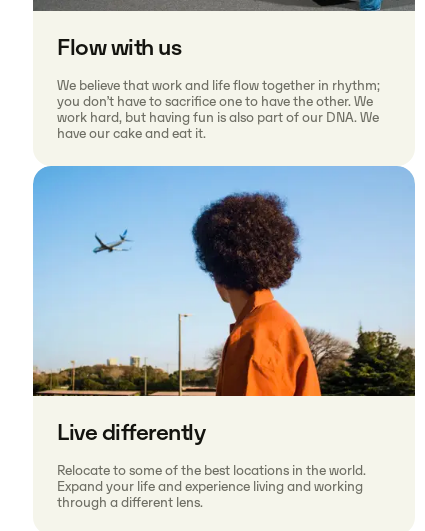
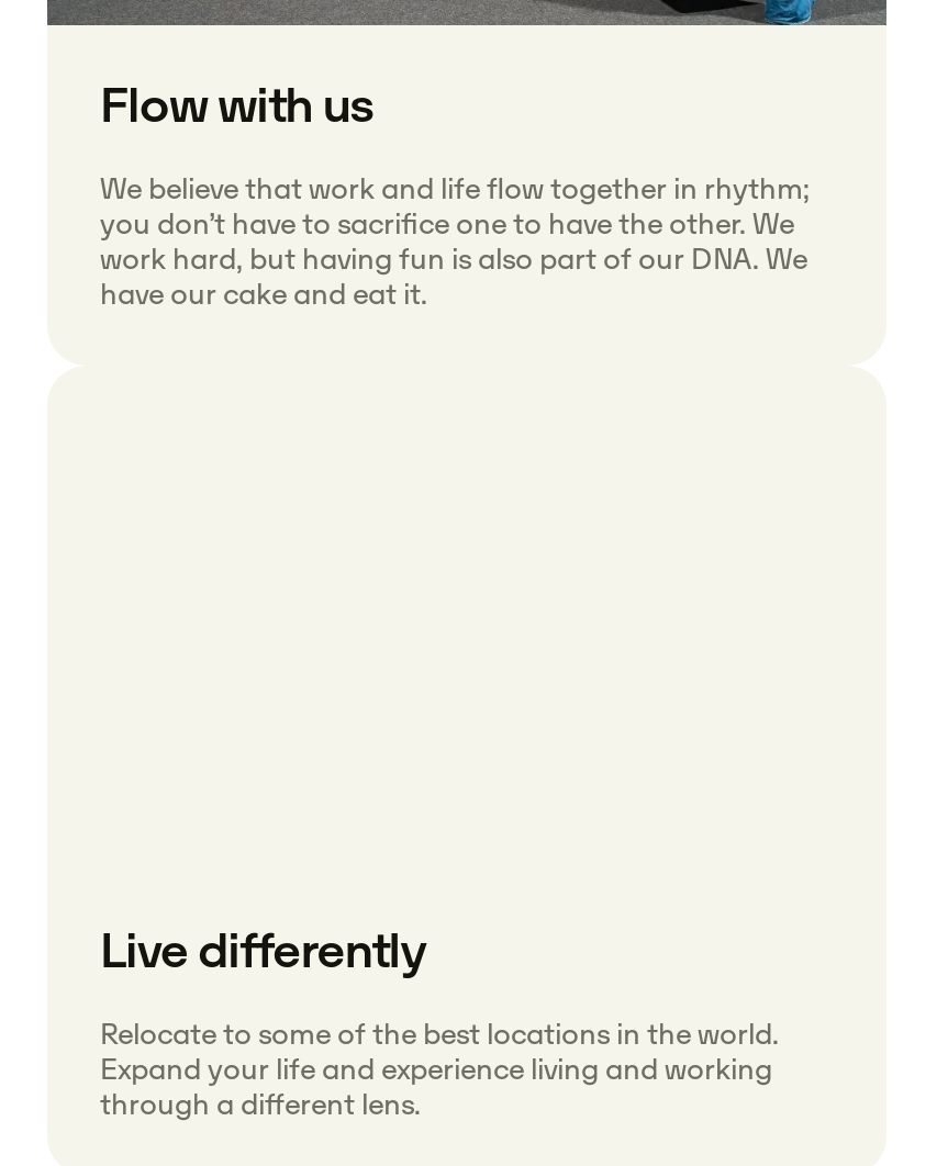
[32,165,416,397] [image] -> none

